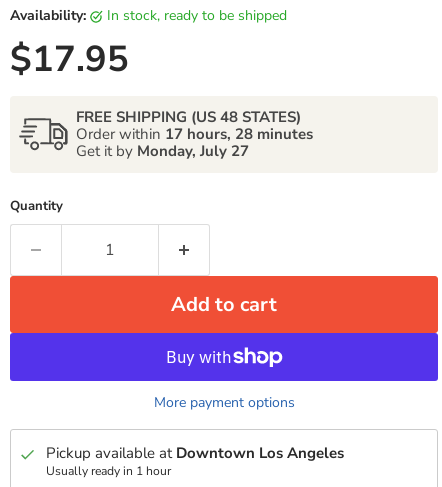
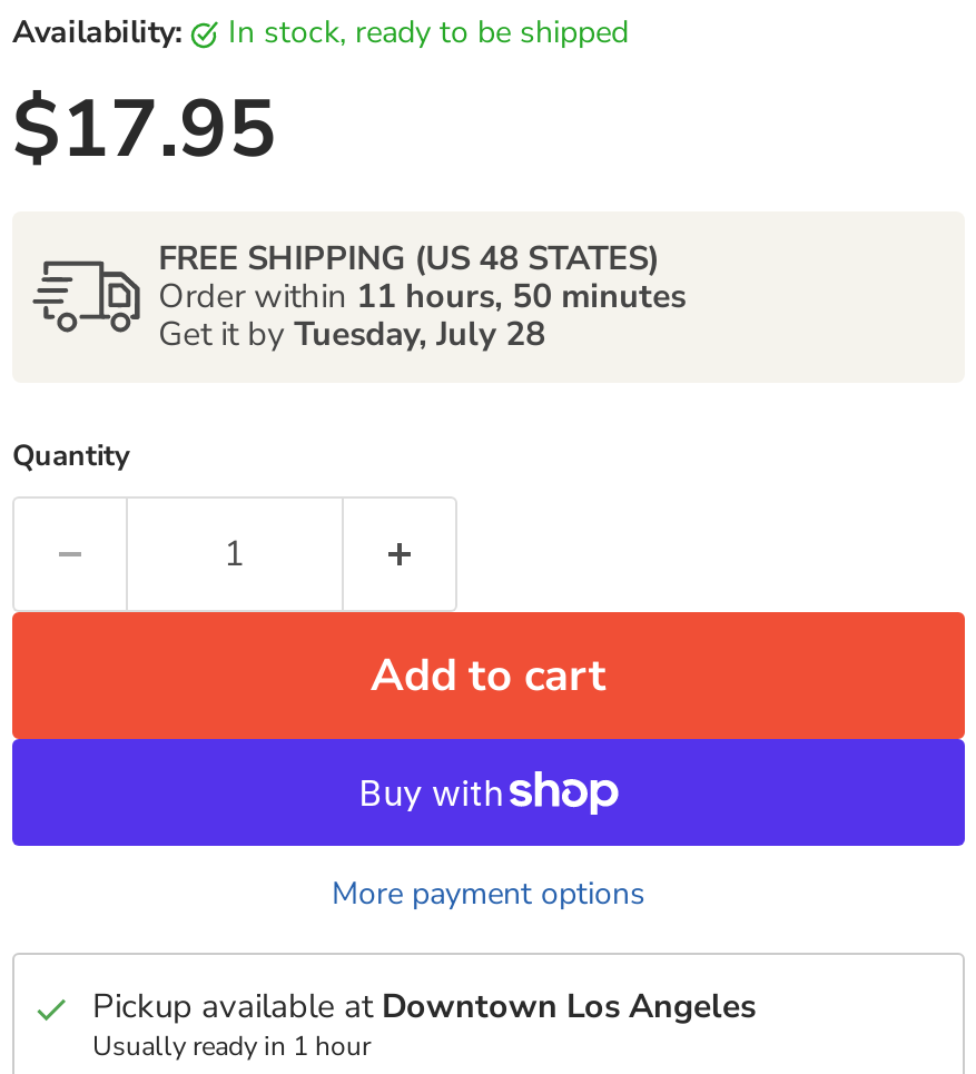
[76,124,313,144] Order within 17 hours, 28 minutes -> [158,274,686,318] Order within 11 hours, 50 minutes
[76,141,249,161] Get it by Monday, July 27 -> [158,312,546,356] Get it by Tuesday, July 28

